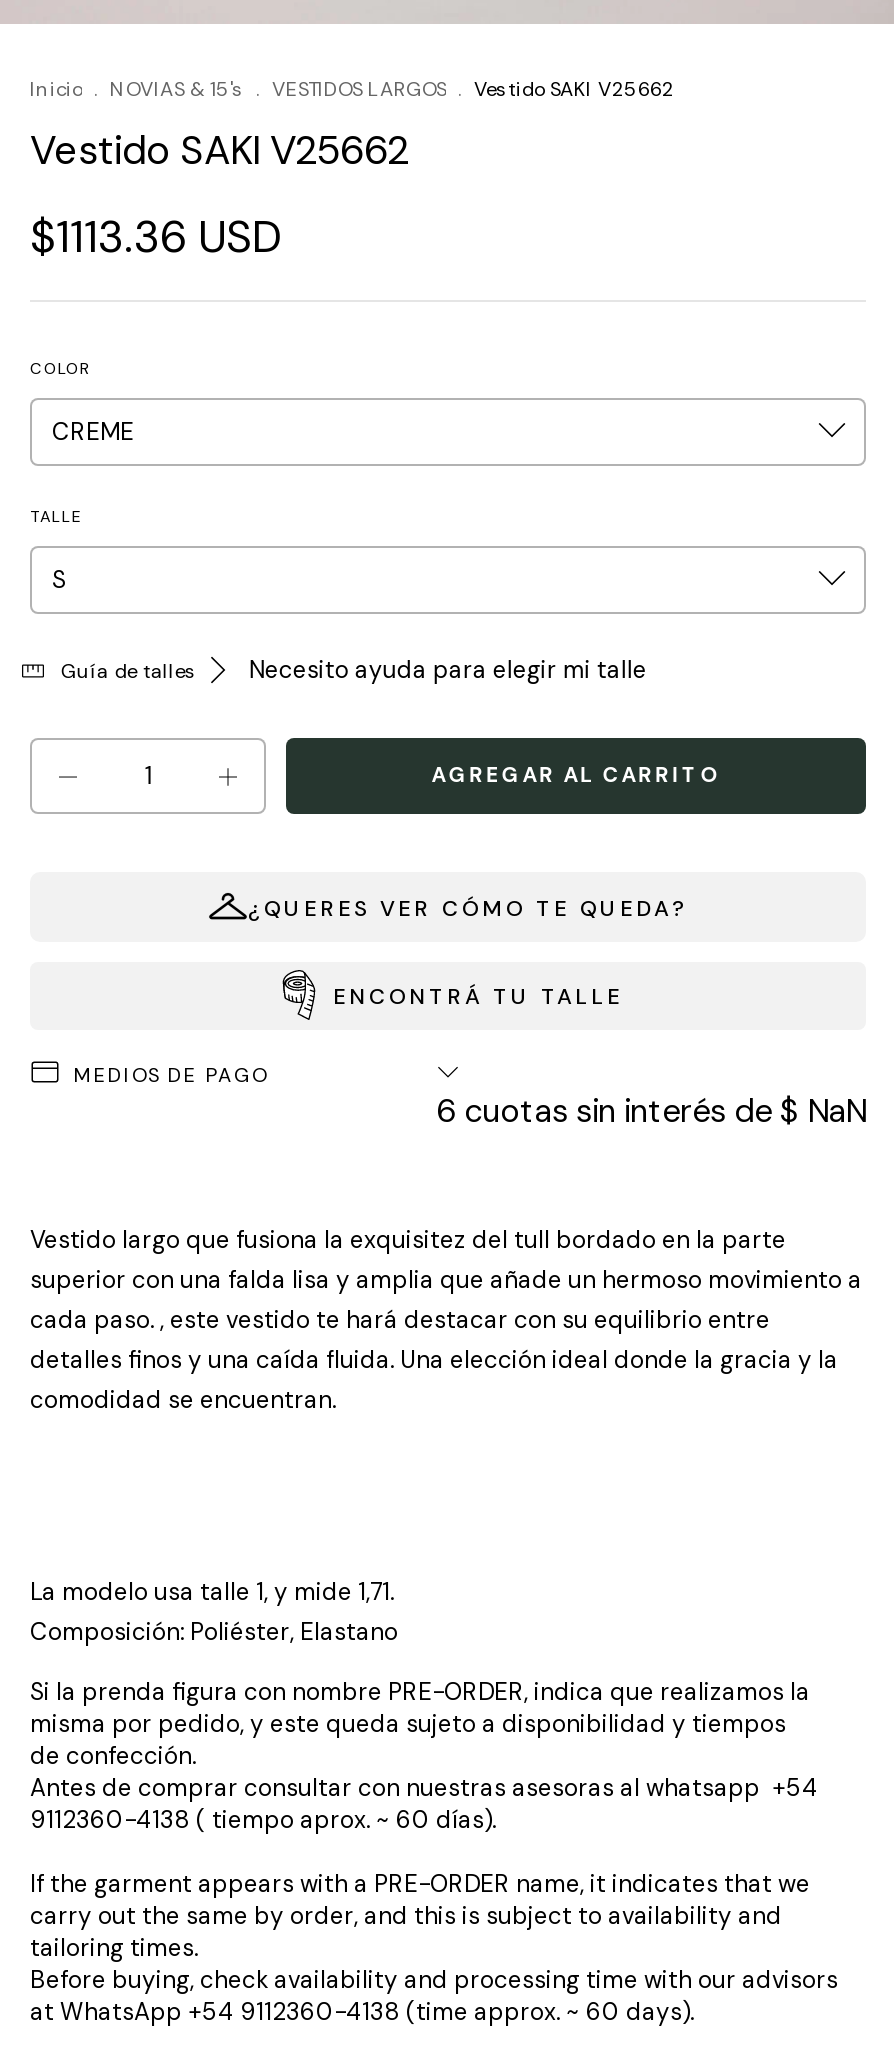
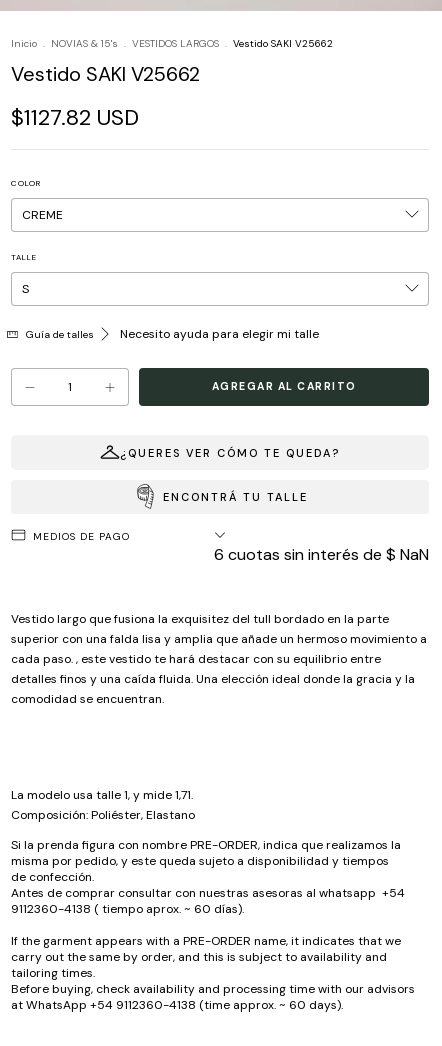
[30,208,282,266] $1113.36 USD -> [11,103,139,132] $1127.82 USD

